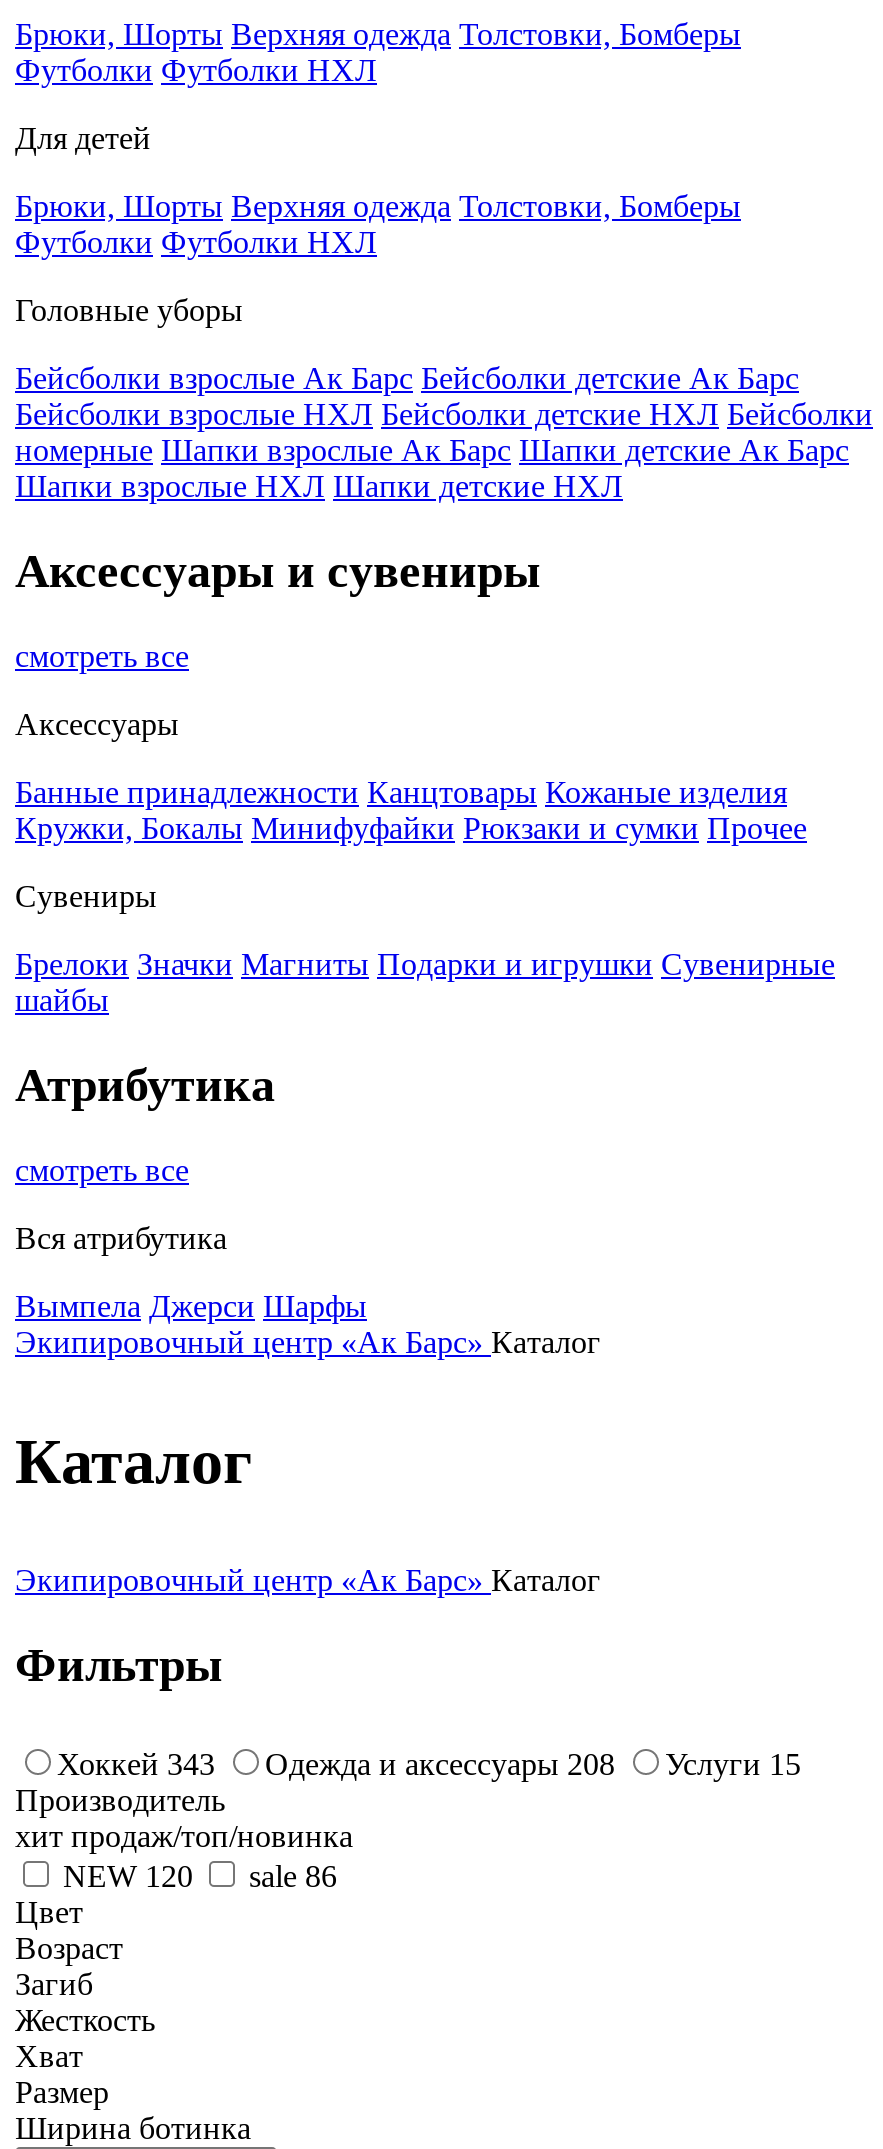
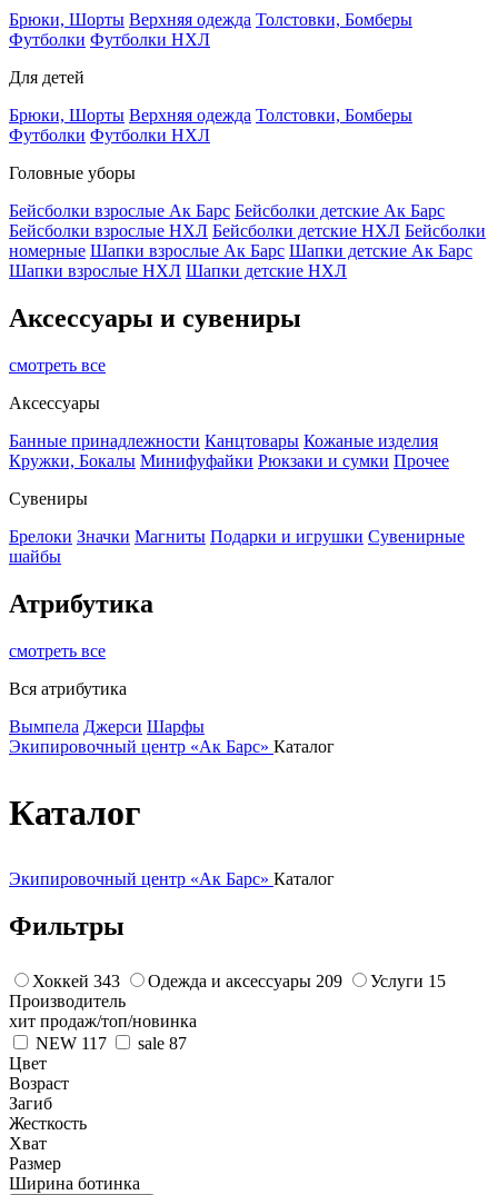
[265,1746,615,1780] Одежда и аксессуары 208 -> [148,971,342,990] Одежда и аксессуары 209
[63,1858,193,1892] NEW 120 -> [36,1033,107,1052] NEW 117
[249,1858,337,1892] sale 86 -> [138,1033,187,1052] sale 87

